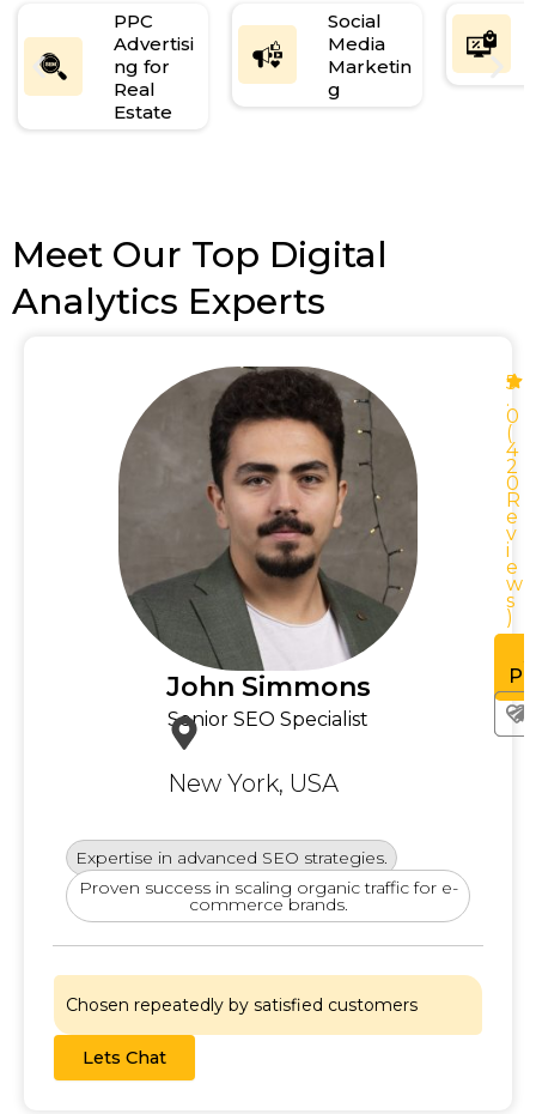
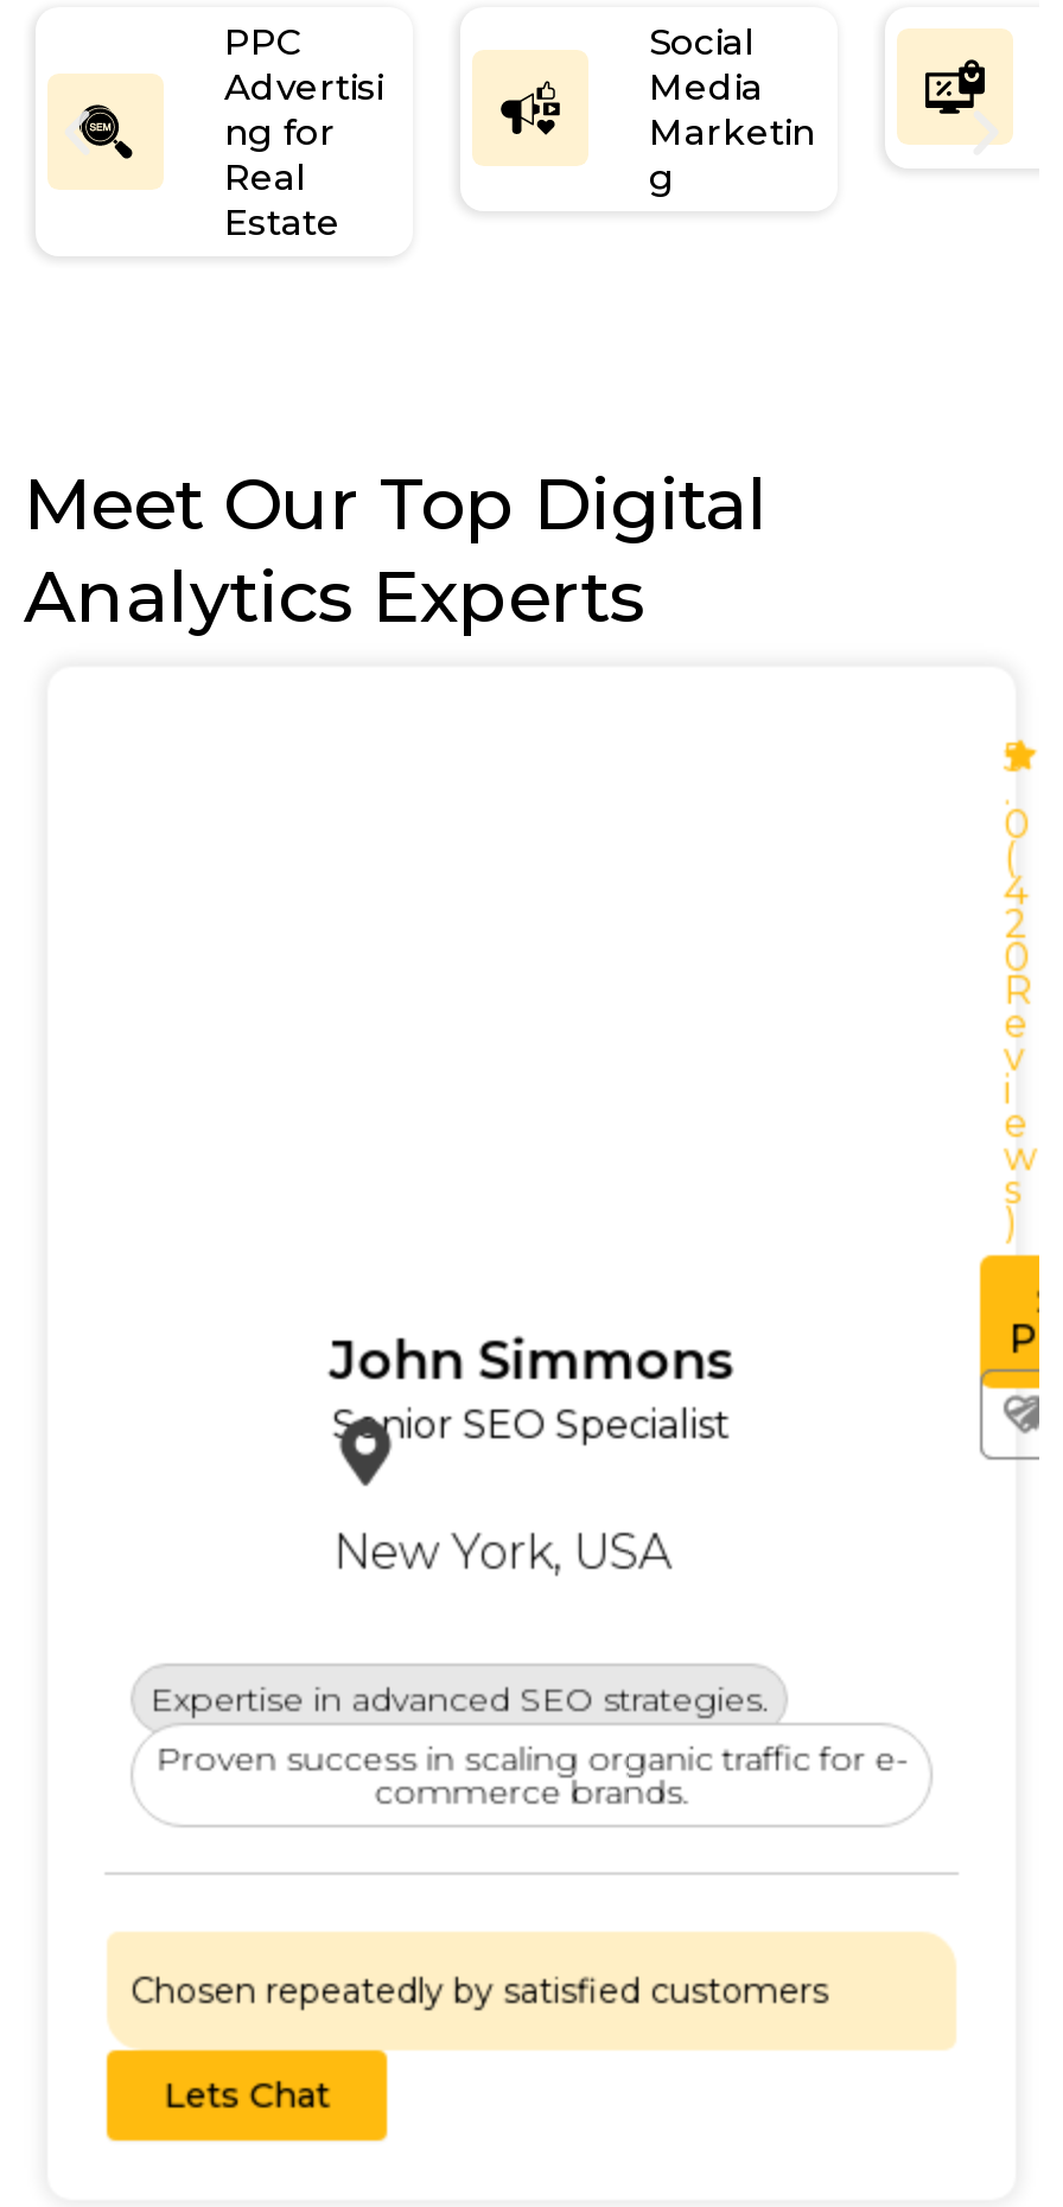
[117,365,419,668] [image] -> none

